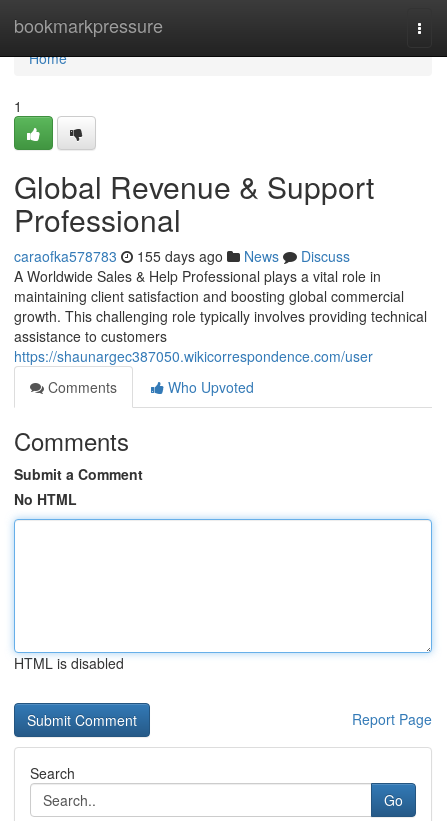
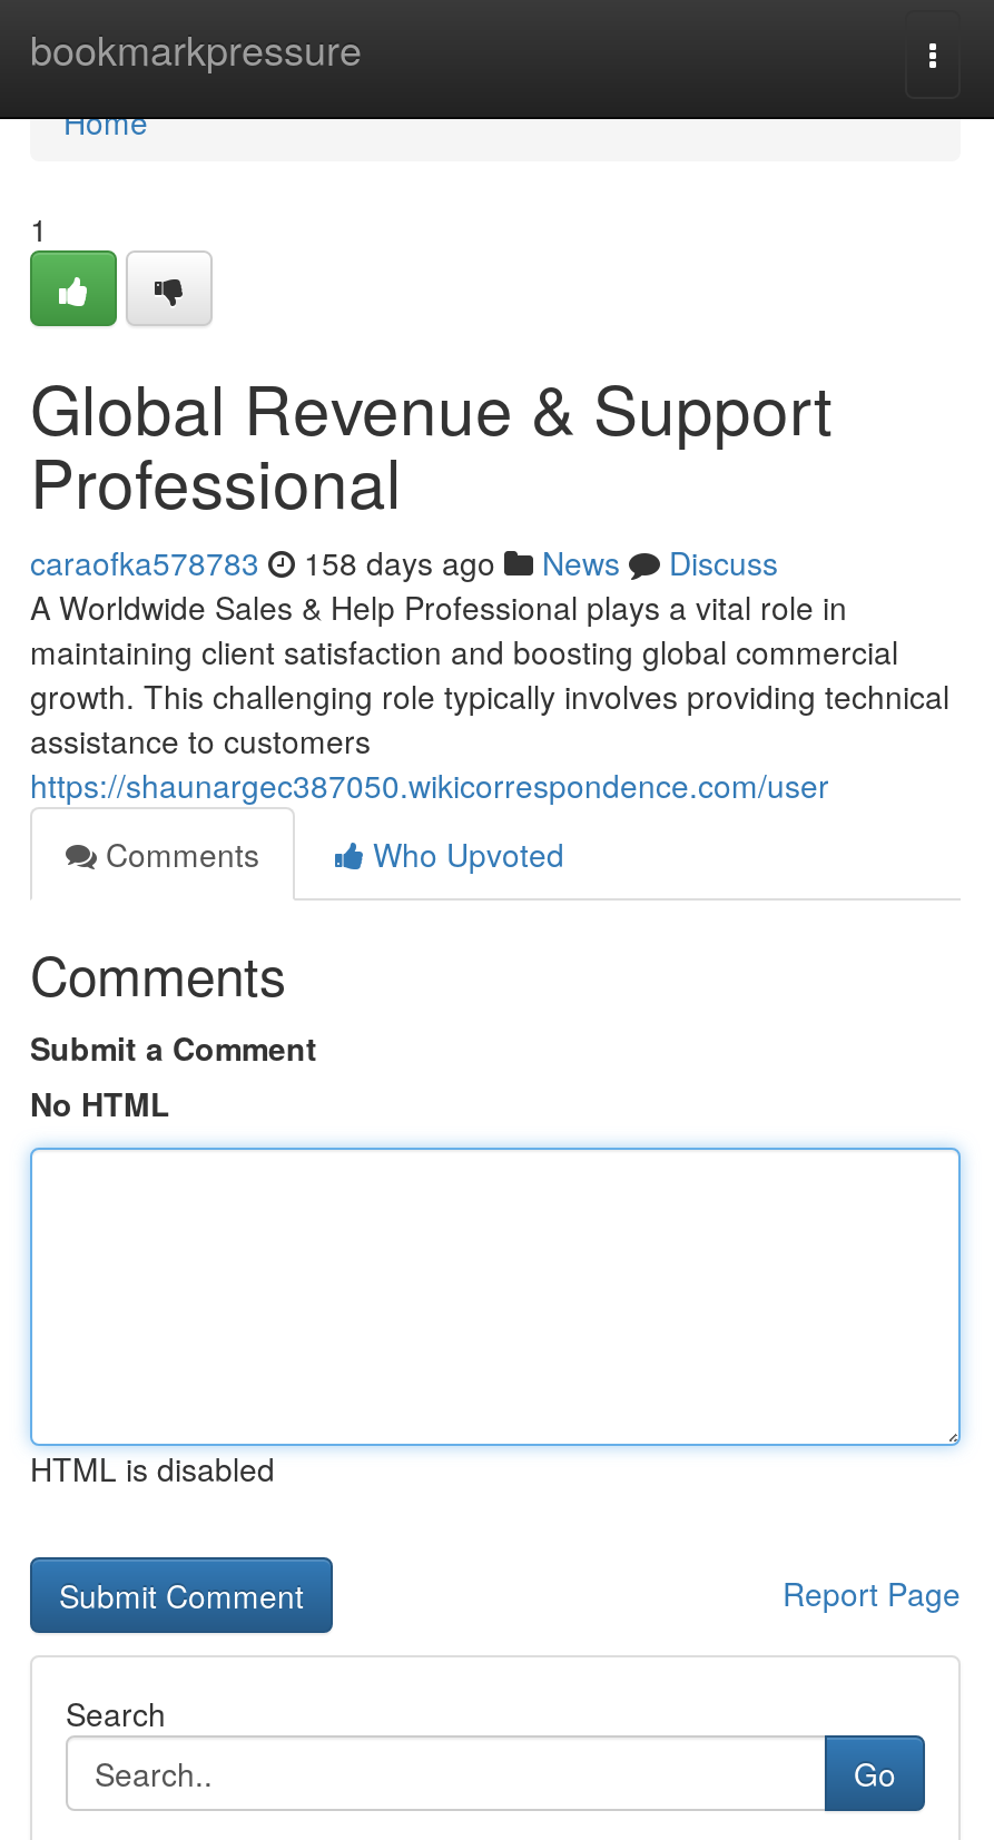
[14,246,350,266] caraofka578783 155 days ago News Discuss -> [30,540,778,584] caraofka578783 158 days ago News Discuss

